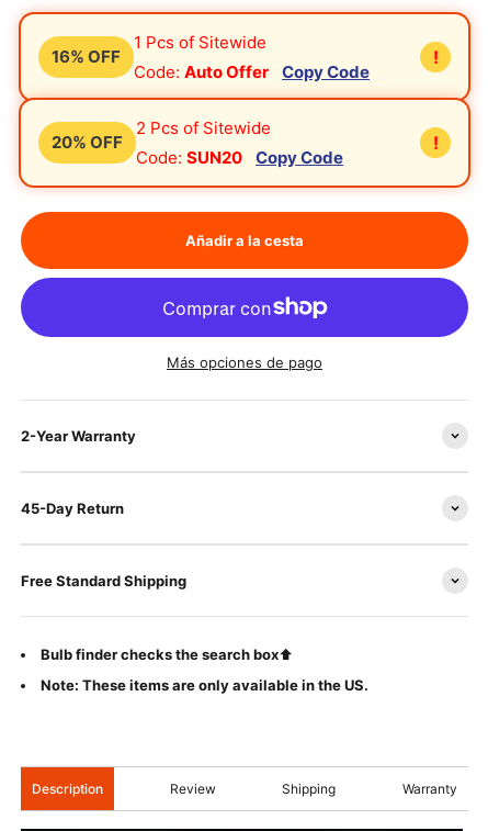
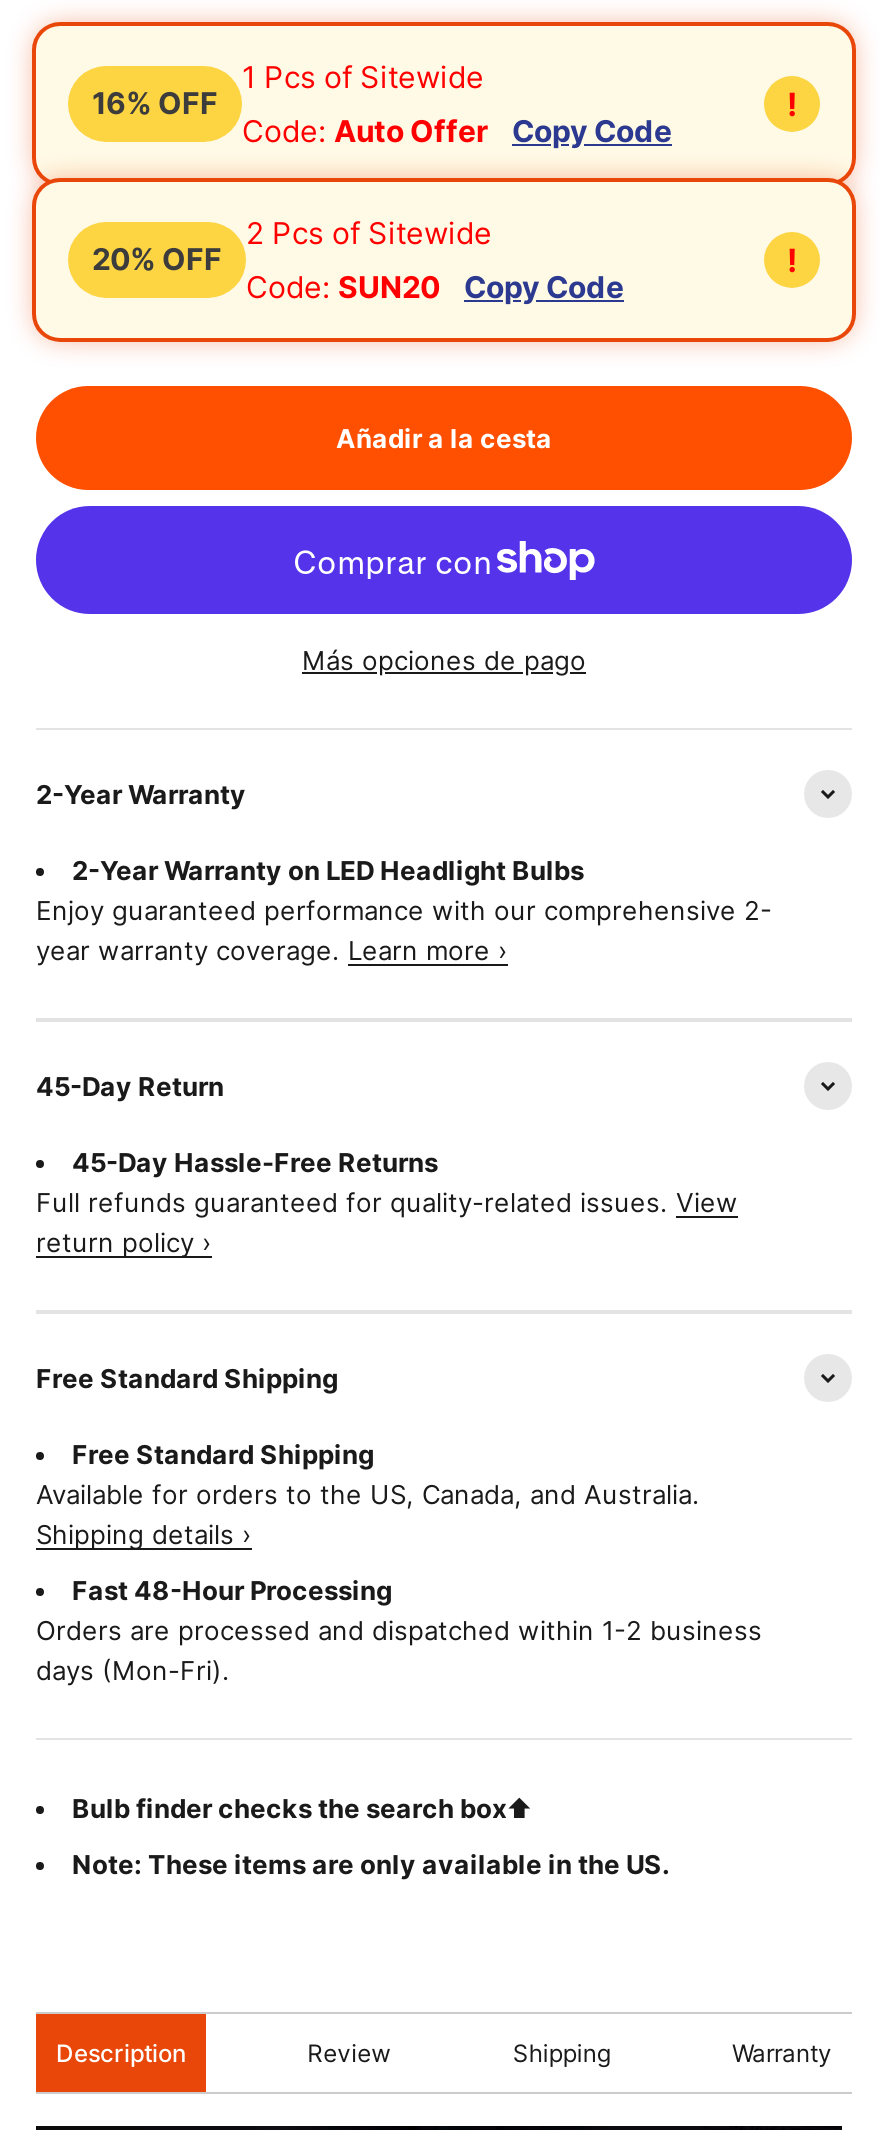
none -> [36,854,772,966] 2-Year Warranty on LED Headlight Bulbs | Enjoy guaranteed performance with our comprehensive 2- | year warranty coverage. Learn more ›
none -> [36,1146,738,1258] 45-Day Hassle-Free Returns | Full refunds guaranteed for quality-related issues. View | return policy ›
none -> [36,1438,762,1686] Free Standard Shipping | Available for orders to the US, Canada, and Australia. | Shipping details › | Fast 48-Hour Processing | Orders are processed and dispatched within 1-2 business | days (Mon-Fri).

